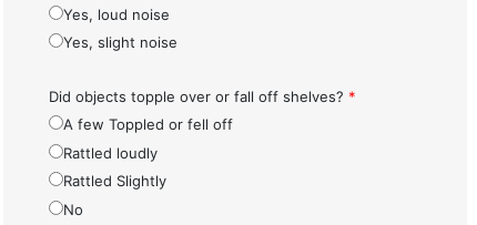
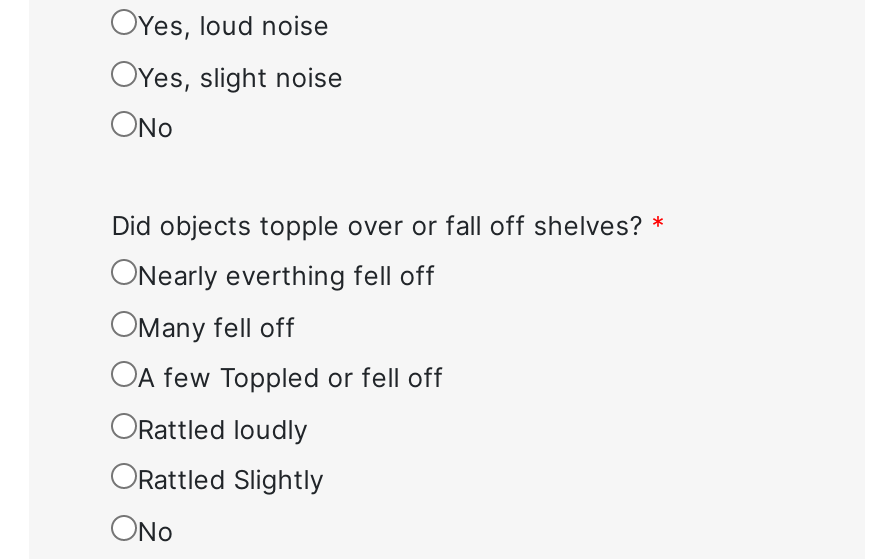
none -> [137,112,173,144] No
none -> [137,260,435,343] Nearly everthing fell off | Many fell off

